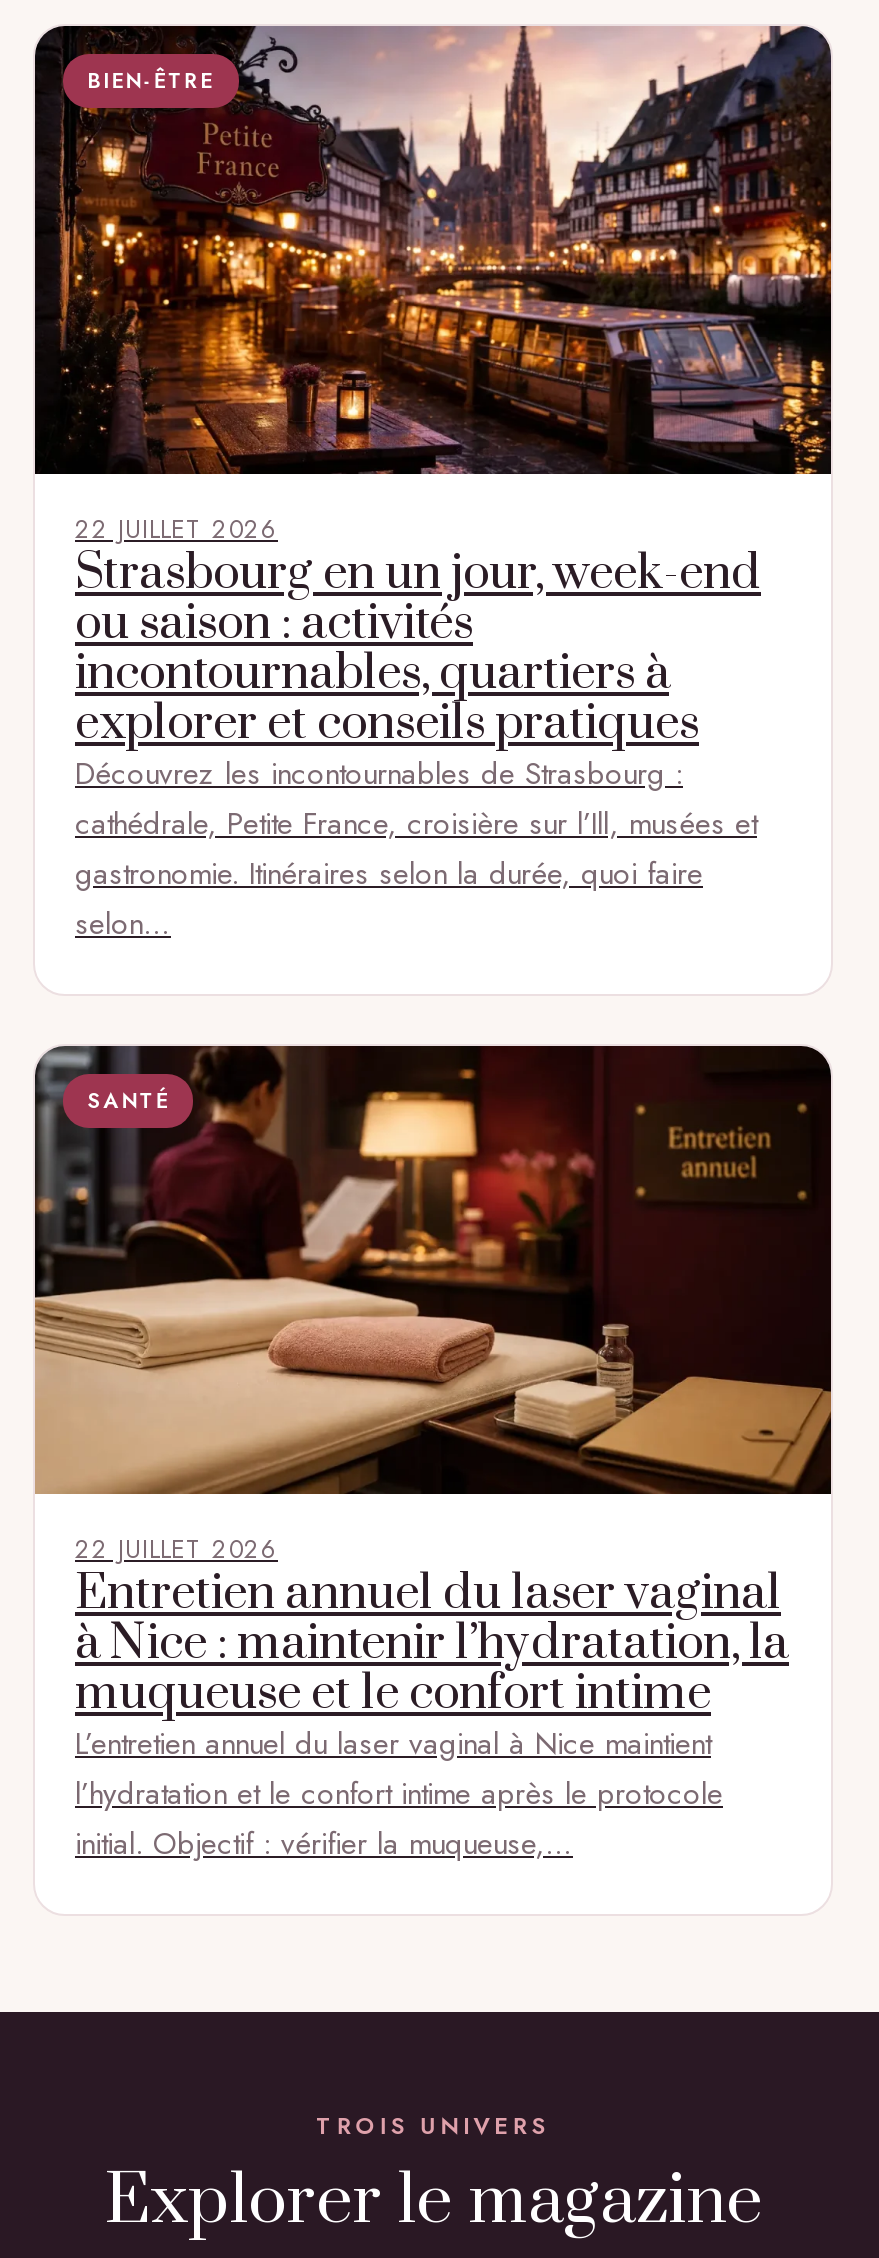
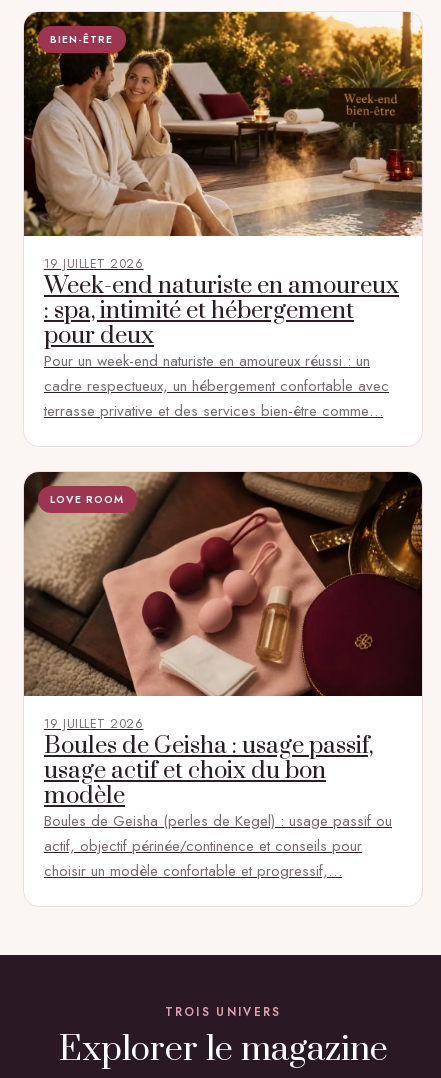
[37,23,833,549] [image] | 22 JUILLET 2026 -> [23,11,423,273] [image] | 19 JUILLET 2026
[75,545,761,755] Strasbourg en un jour, week-end | ou saison : activités | incontournables, quartiers à | explorer et conseils pratiques -> [44,271,399,351] Week-end naturiste en amoureux | : spa, intimité et hébergement | pour deux
[75,753,757,947] Découvrez les incontournables de Strasbourg : | cathédrale, Petite France, croisière sur l’Ill, musées et | gastronomie. Itinéraires selon la durée, quoi faire | selon… -> [44,350,389,422] Pour un week-end naturiste en amoureux réussi : un | cadre respectueux, un hébergement confortable avec | terrasse privative et des services bien-être comme…
[35,1043,833,1497] [image] | SANTÉ -> [23,471,423,697] [image] | LOVE ROOM
[75,1532,278,1568] 22 JUILLET 2026 -> [44,715,143,733] 19 JUILLET 2026
[75,1564,789,1724] Entretien annuel du laser vaginal | à Nice : maintenir l’hydratation, la | muqueuse et le confort intime -> [44,731,373,811] Boules de Geisha : usage passif, | usage actif et choix du bon | modèle
[75,1722,723,1866] L’entretien annuel du laser vaginal à Nice maintient | l’hydratation et le confort intime après le protocole | initial. Objectif : vérifier la muqueuse,… -> [44,810,392,882] Boules de Geisha (perles de Kegel) : usage passif ou | actif, objectif périnée/continence et conseils pour | choisir un modèle confortable et progressif,…

